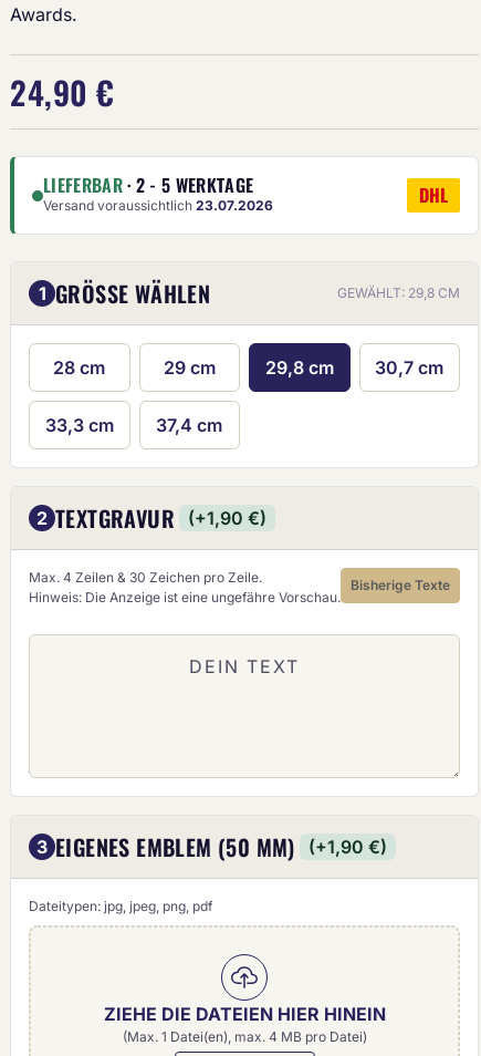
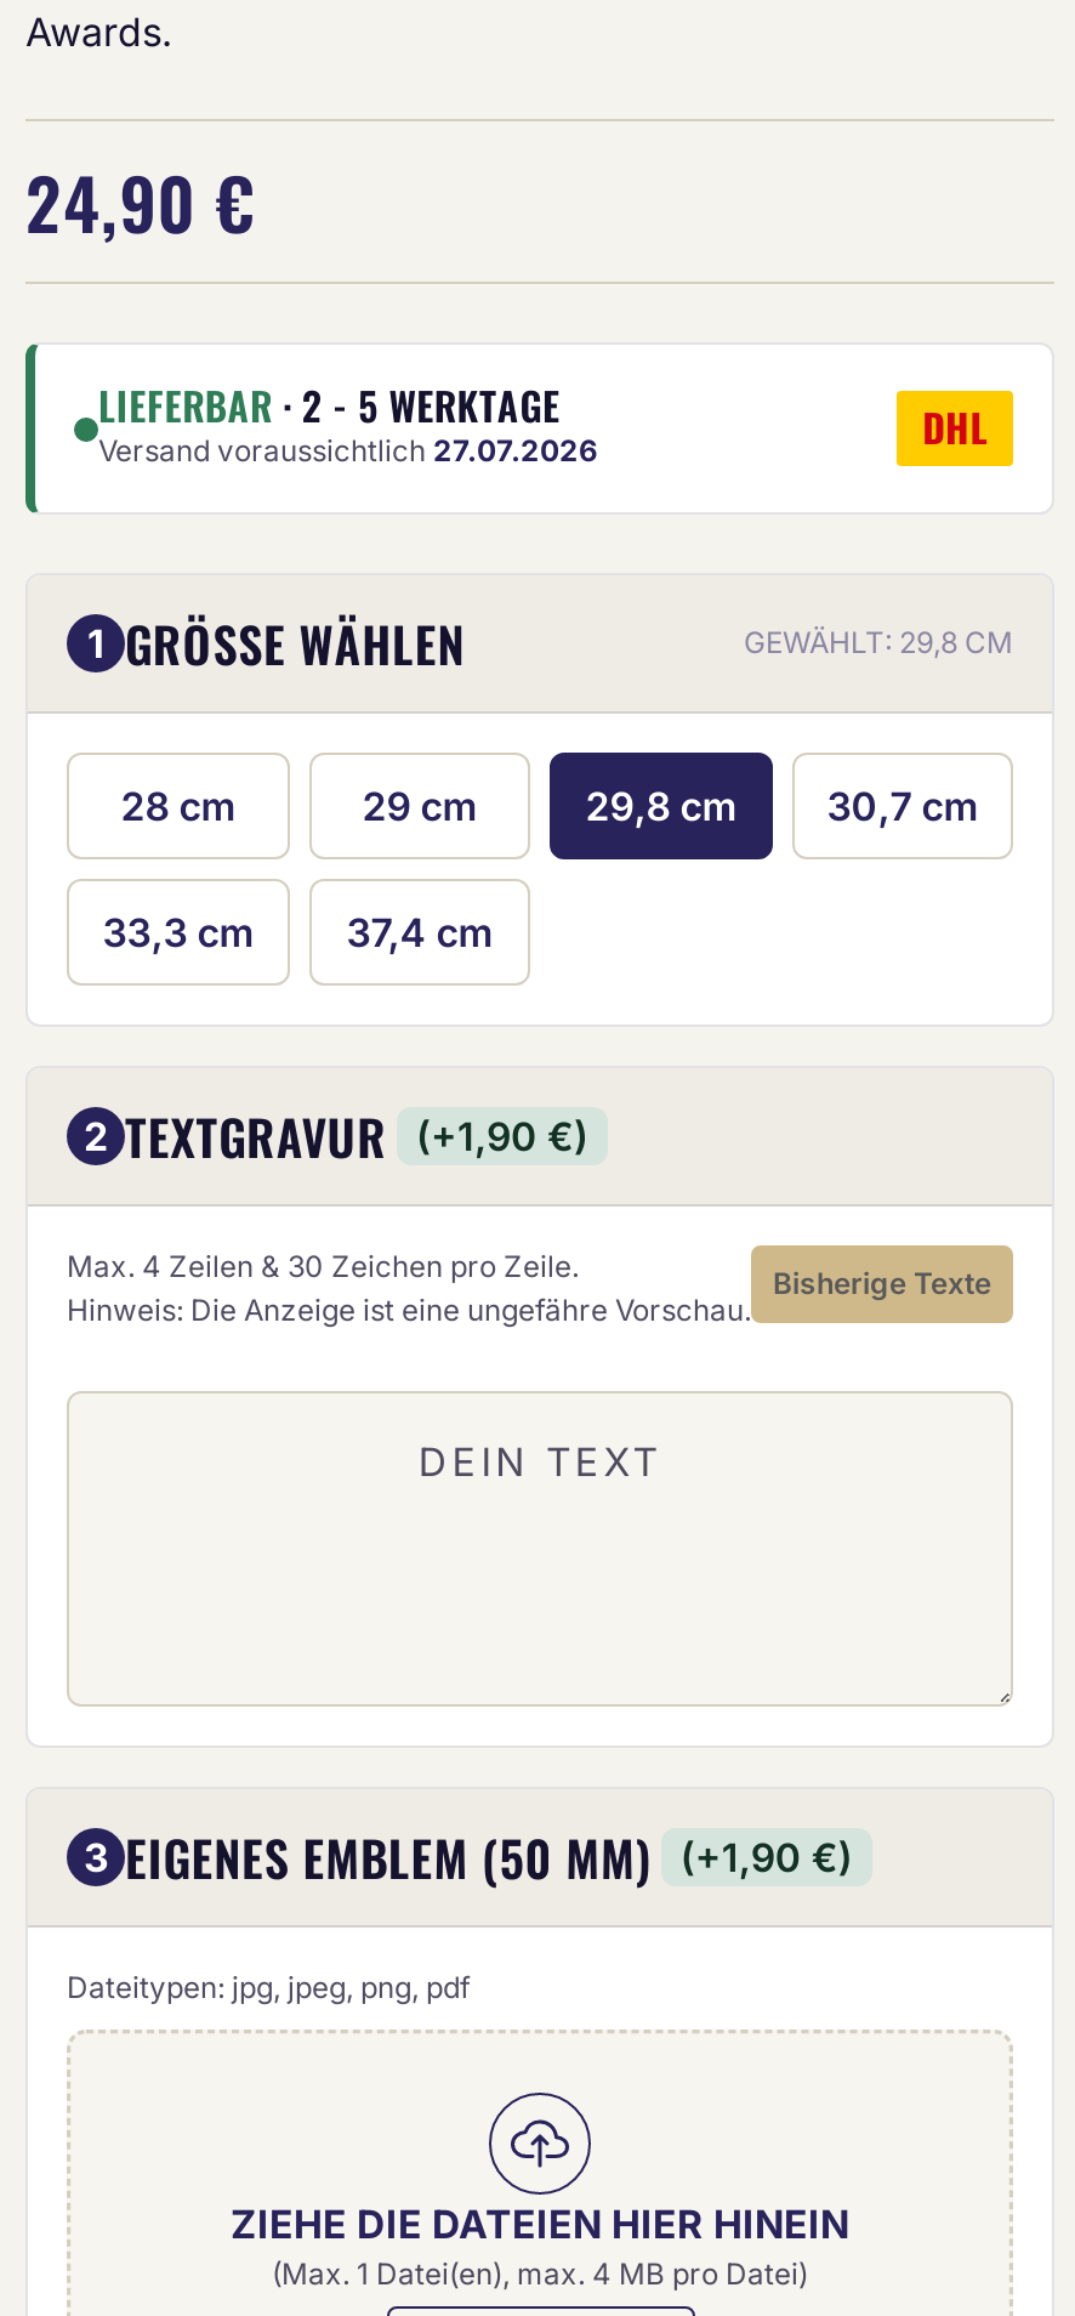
[43,197,273,214] Versand voraussichtlich 23.07.2026 -> [98,432,598,469] Versand voraussichtlich 27.07.2026

